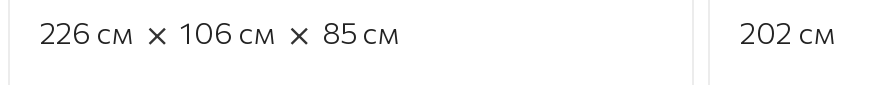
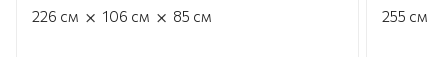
[740,7,870,55] 202 см × -> [382,3,445,27] 255 см ×

